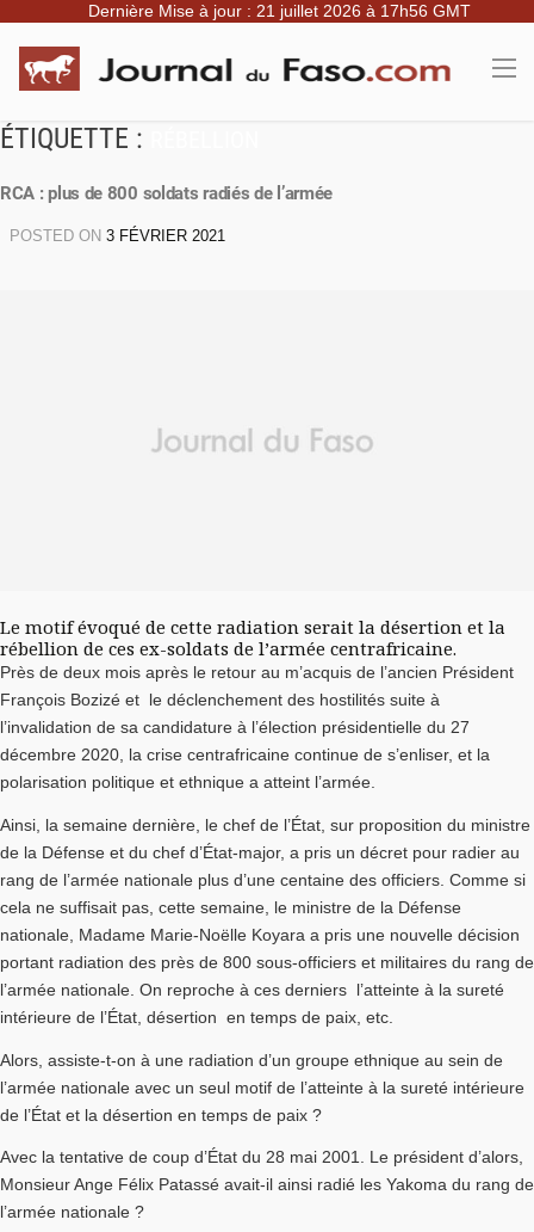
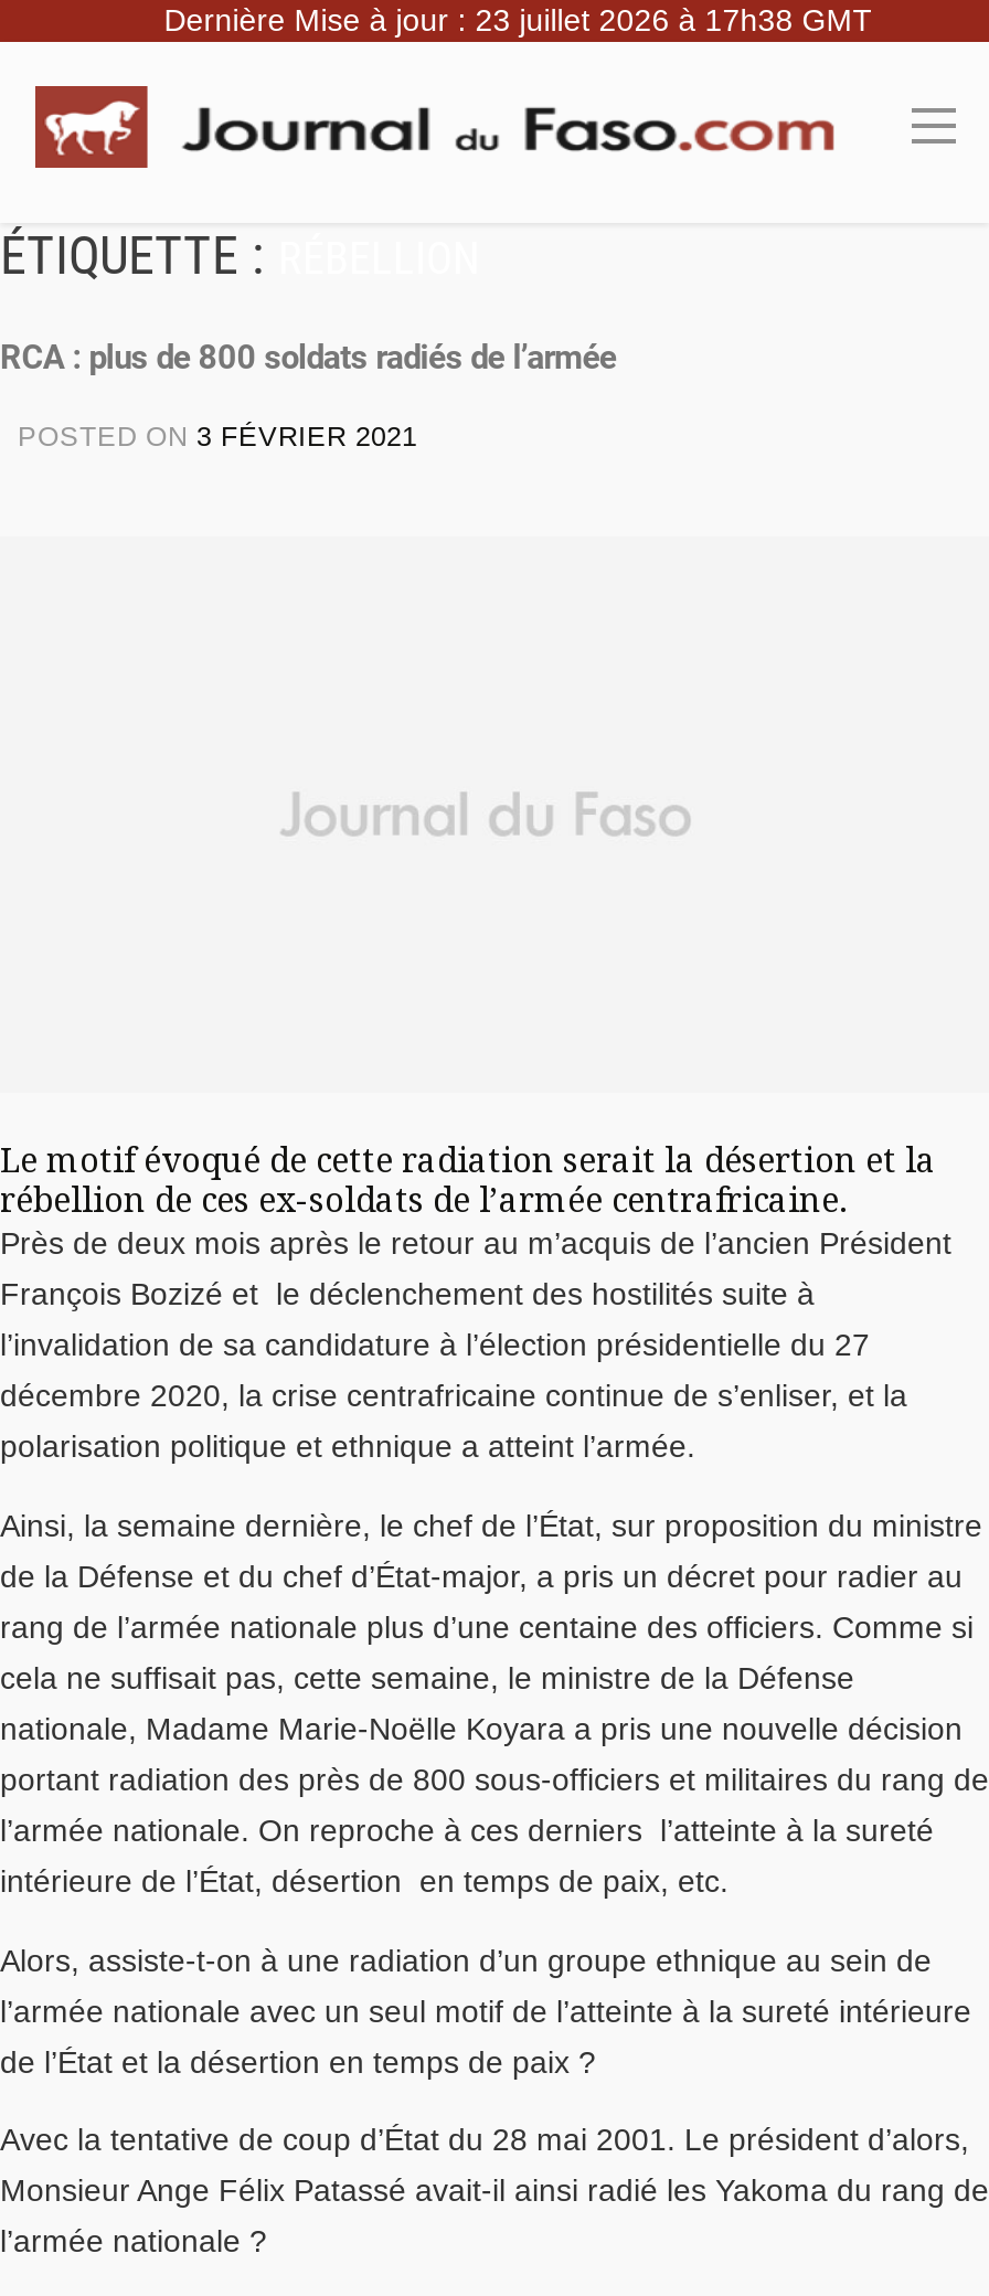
[84,1,471,20] Dernière Mise à jour : 21 juillet 2026 à 17h56 GMT -> [155,2,872,38] Dernière Mise à jour : 23 juillet 2026 à 17h38 GMT

